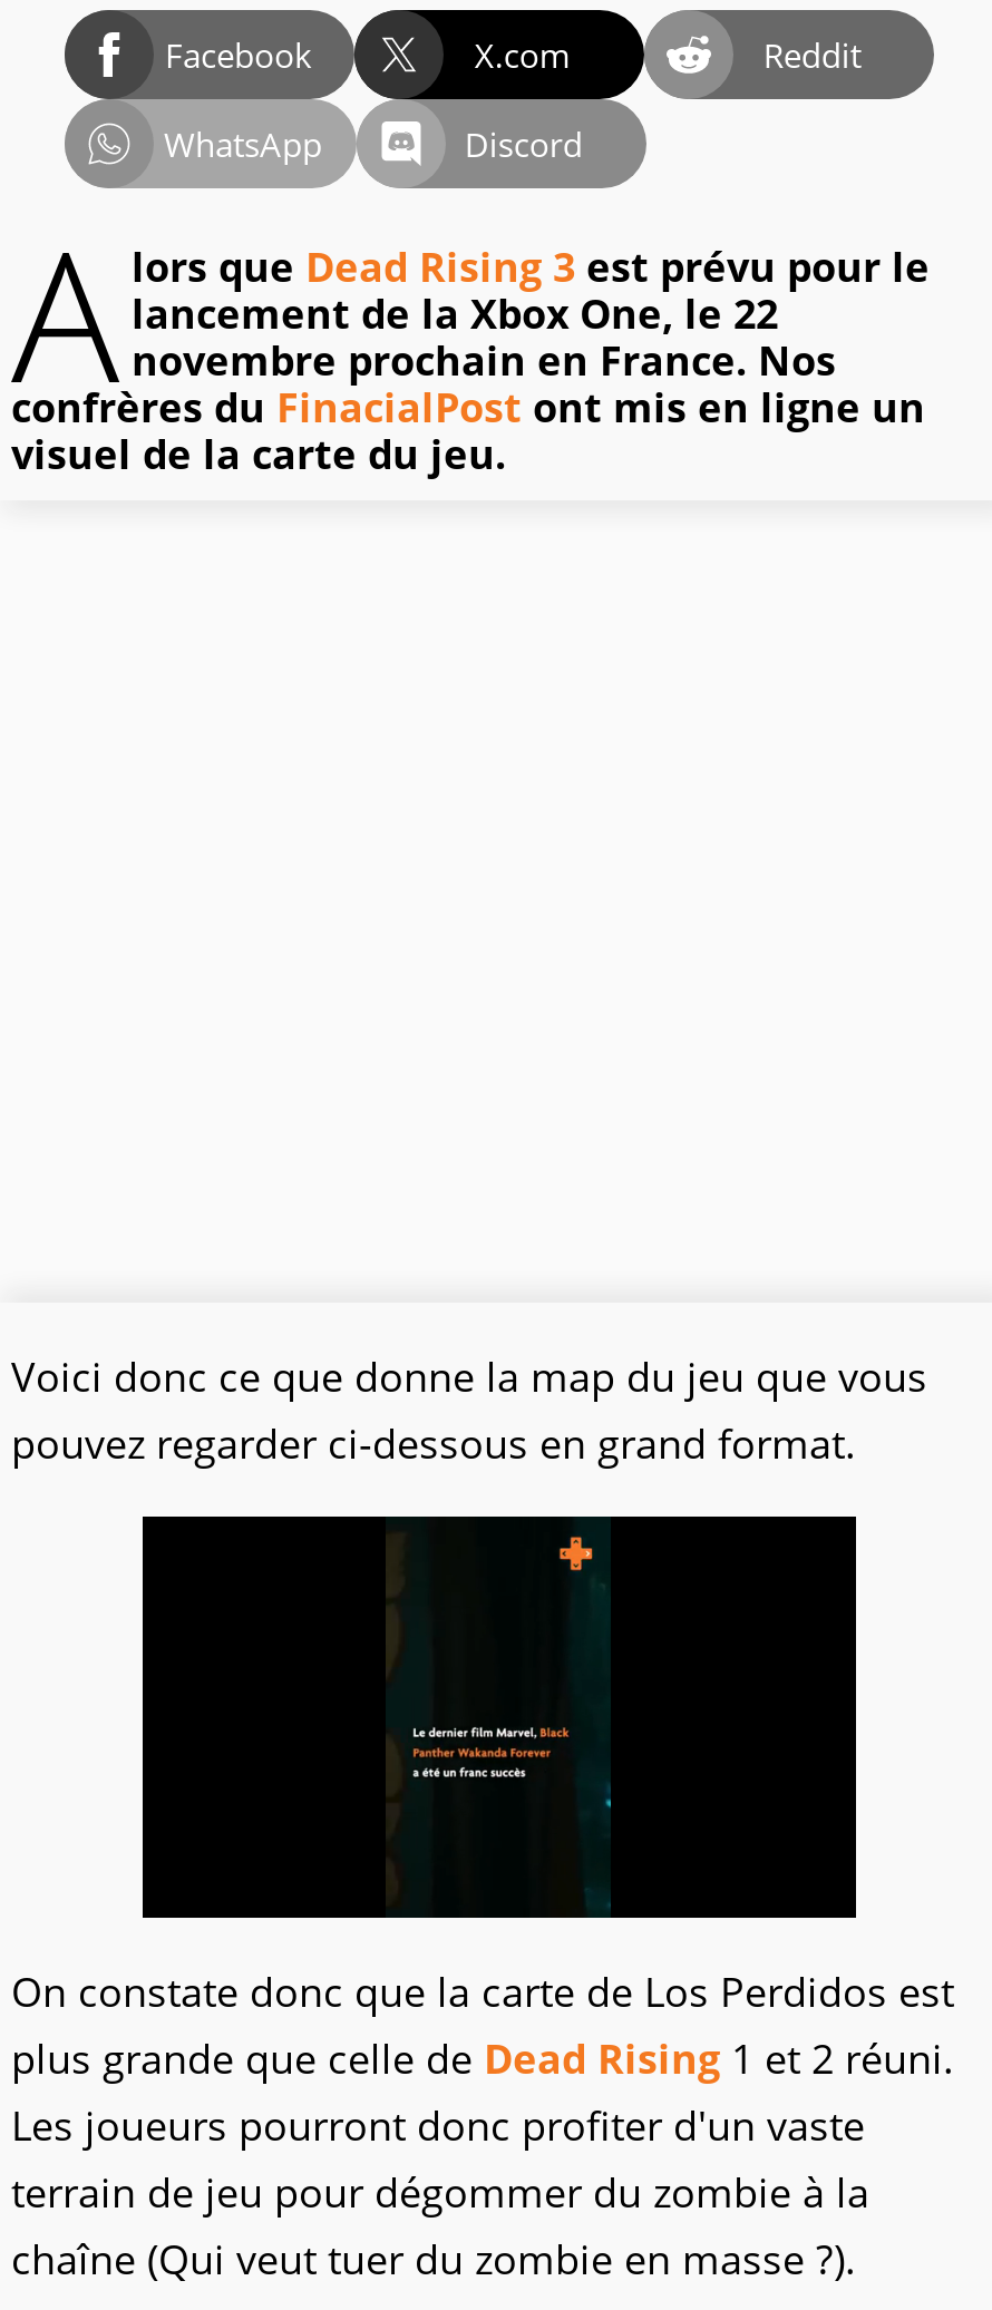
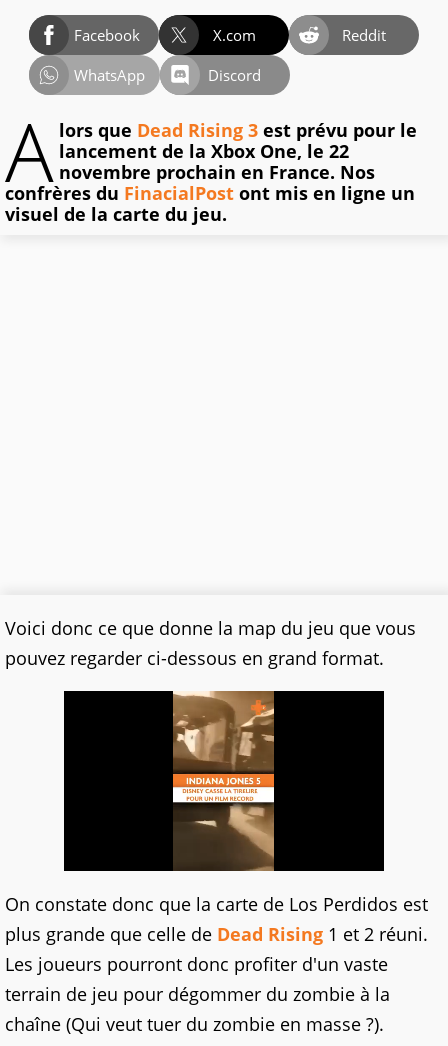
[386,1514,613,1920] [image] -> [172,690,275,872] [image]

